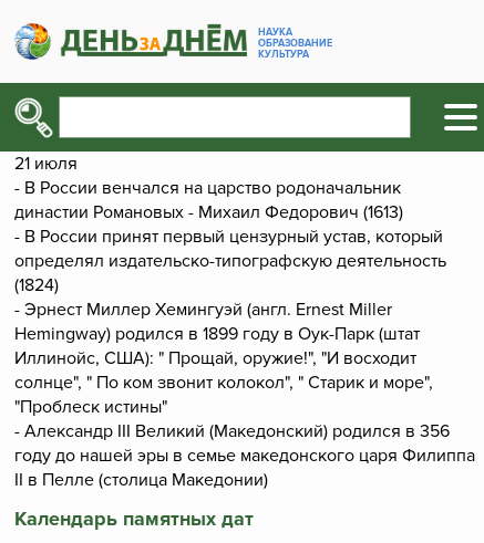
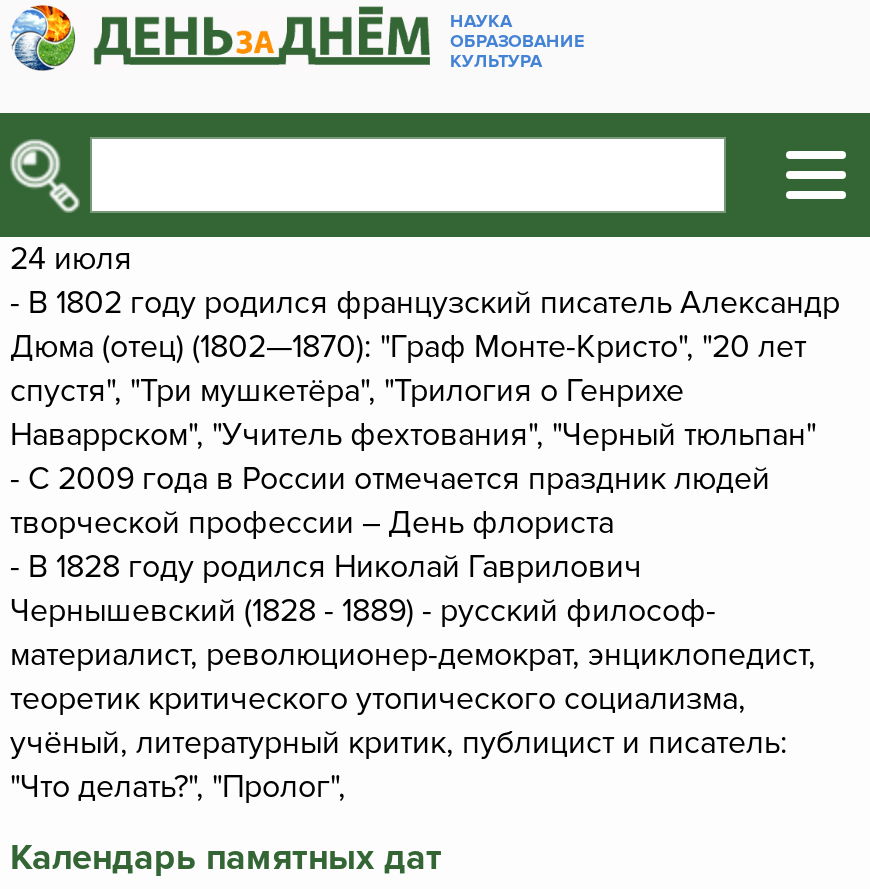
[14,153,475,491] 21 июля | - В России венчался на царство родоначальник | династии Романовых - Михаил Федорович (1613) | - В России принят первый цензурный устав, который | определял издательско-типографскую деятельность | (1824) | - Эрнест Миллер Хемингуэй (англ. Ernest Miller | Hemingway) родился в 1899 году в Оук-Парк (штат | Иллинойс, США): " Прощай, оружие!", "И восходит | солнце", " По ком звонит колокол", " Старик и море", | "Проблеск истины" | - Александр III Великий (Македонский) родился в 356 | году до нашей эры в семье македонского царя Филиппа | II в Пелле (столица Македонии) -> [10,239,840,807] 24 июля | - В 1802 году родился французский писатель Александр | Дюма (отец) (1802—1870): "Граф Монте-Кристо", "20 лет | спустя", "Три мушкетёра", "Трилогия о Генрихе | Наваррском", "Учитель фехтования", "Черный тюльпан" | - C 2009 года в России отмечается праздник людей | творческой профессии – День флориста | - В 1828 году родился Николай Гаврилович | Чернышевский (1828 - 1889) - русский философ- | материалист, революционер-демократ, энциклопедист, | теоретик критического утопического социализма, | учёный, литературный критик, публицист и писатель: | "Что делать?", "Пролог",

